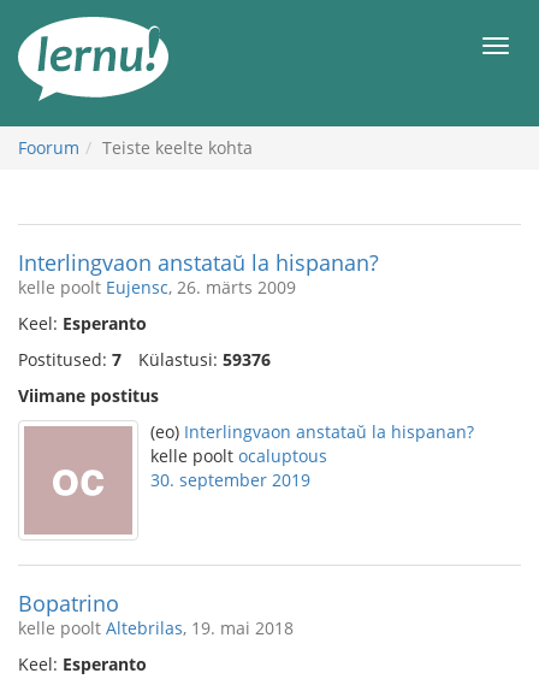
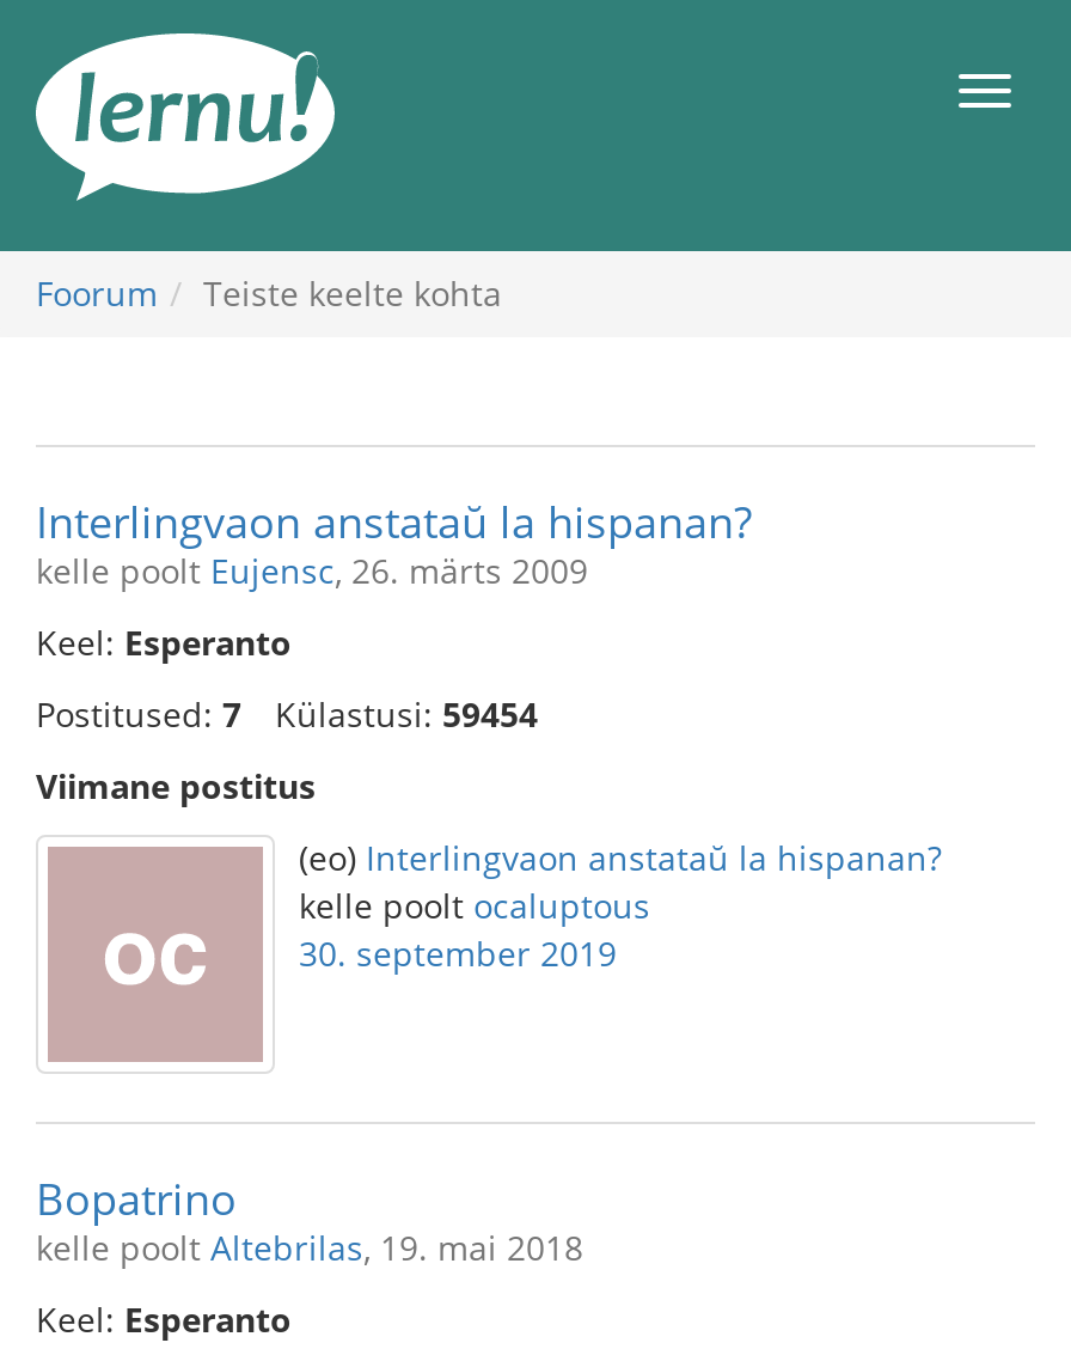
[18,348,271,371] Postitused: 7 Külastusi: 59376 -> [36,691,538,737] Postitused: 7 Külastusi: 59454

